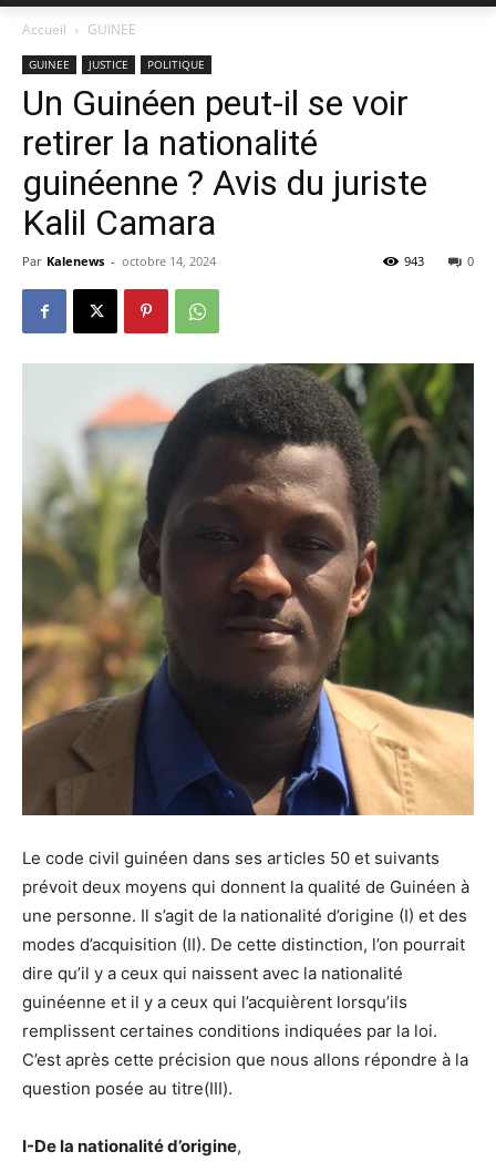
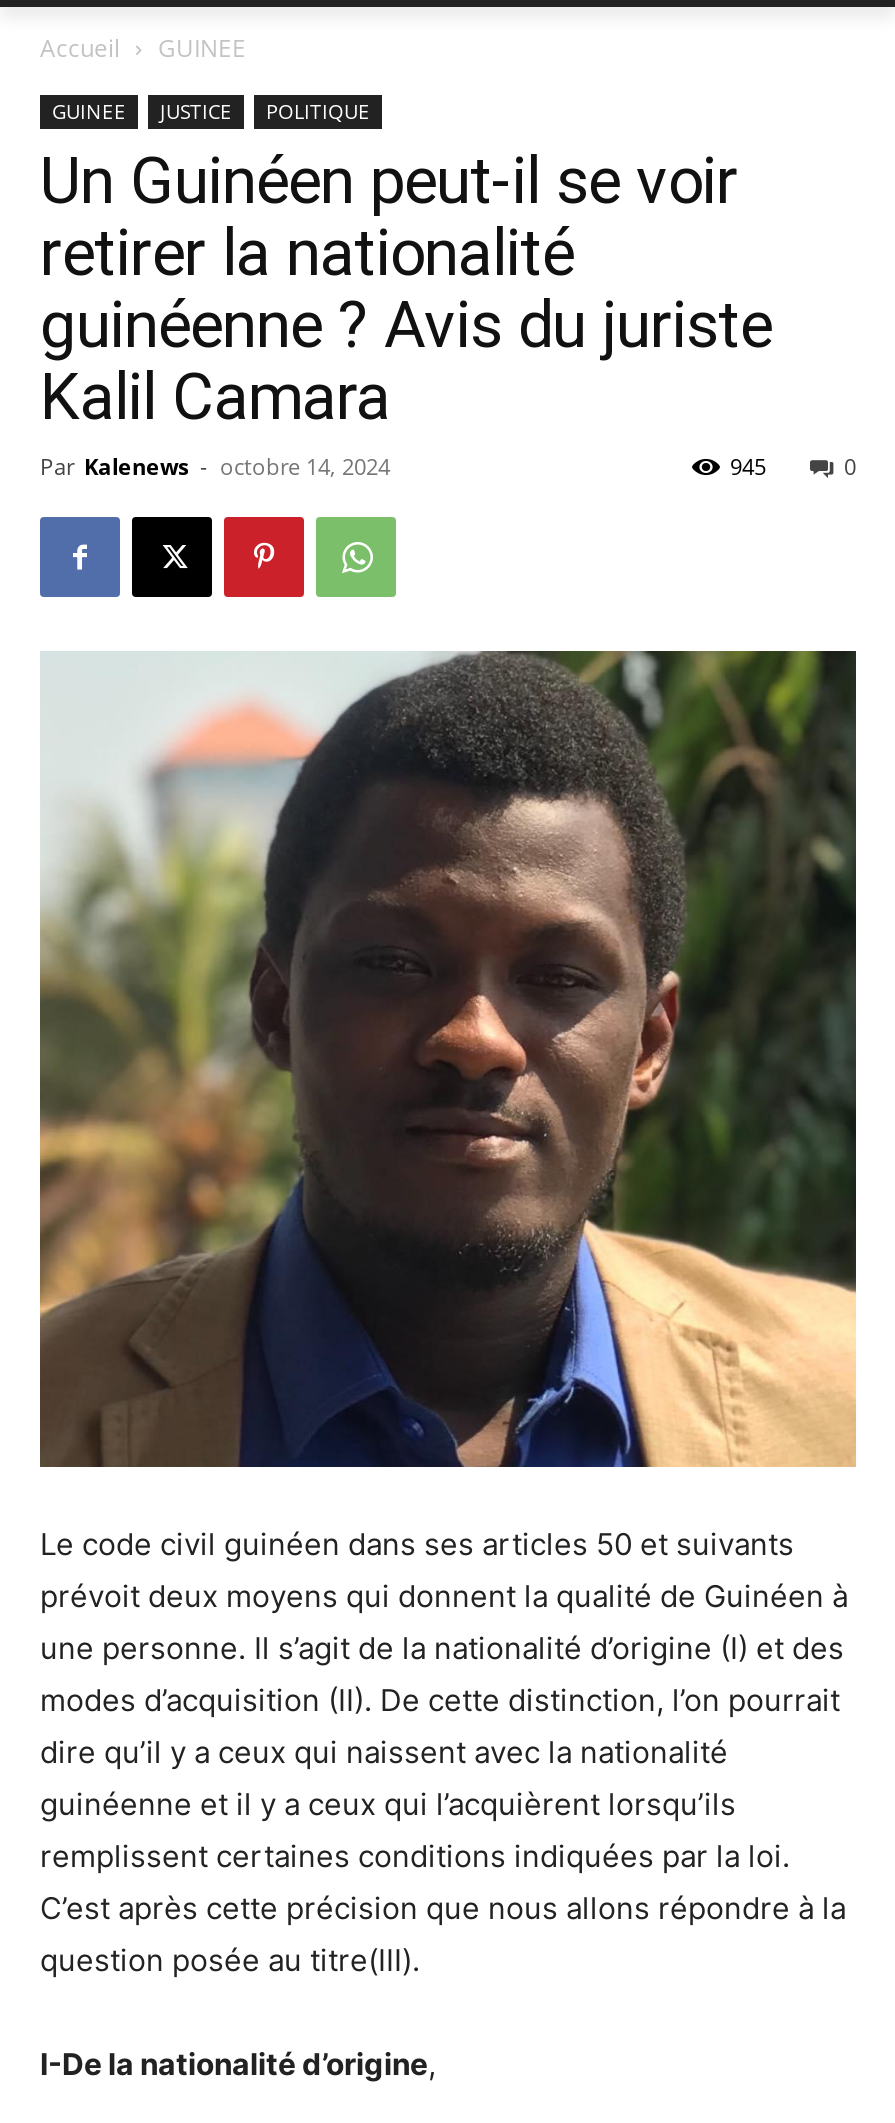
[404,253,424,269] 943 -> [730,451,766,481] 945

